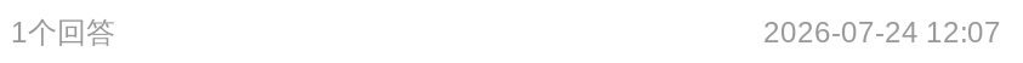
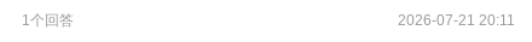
[763,16,1001,50] 2026-07-24 12:07 -> [398,12,515,29] 2026-07-21 20:11

